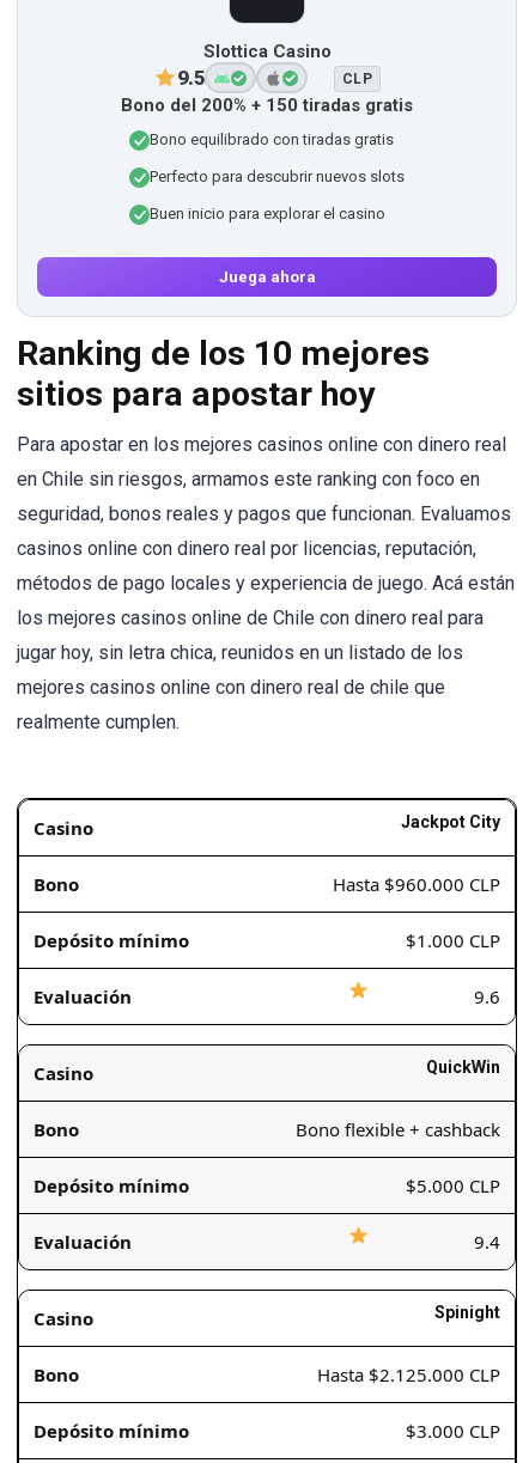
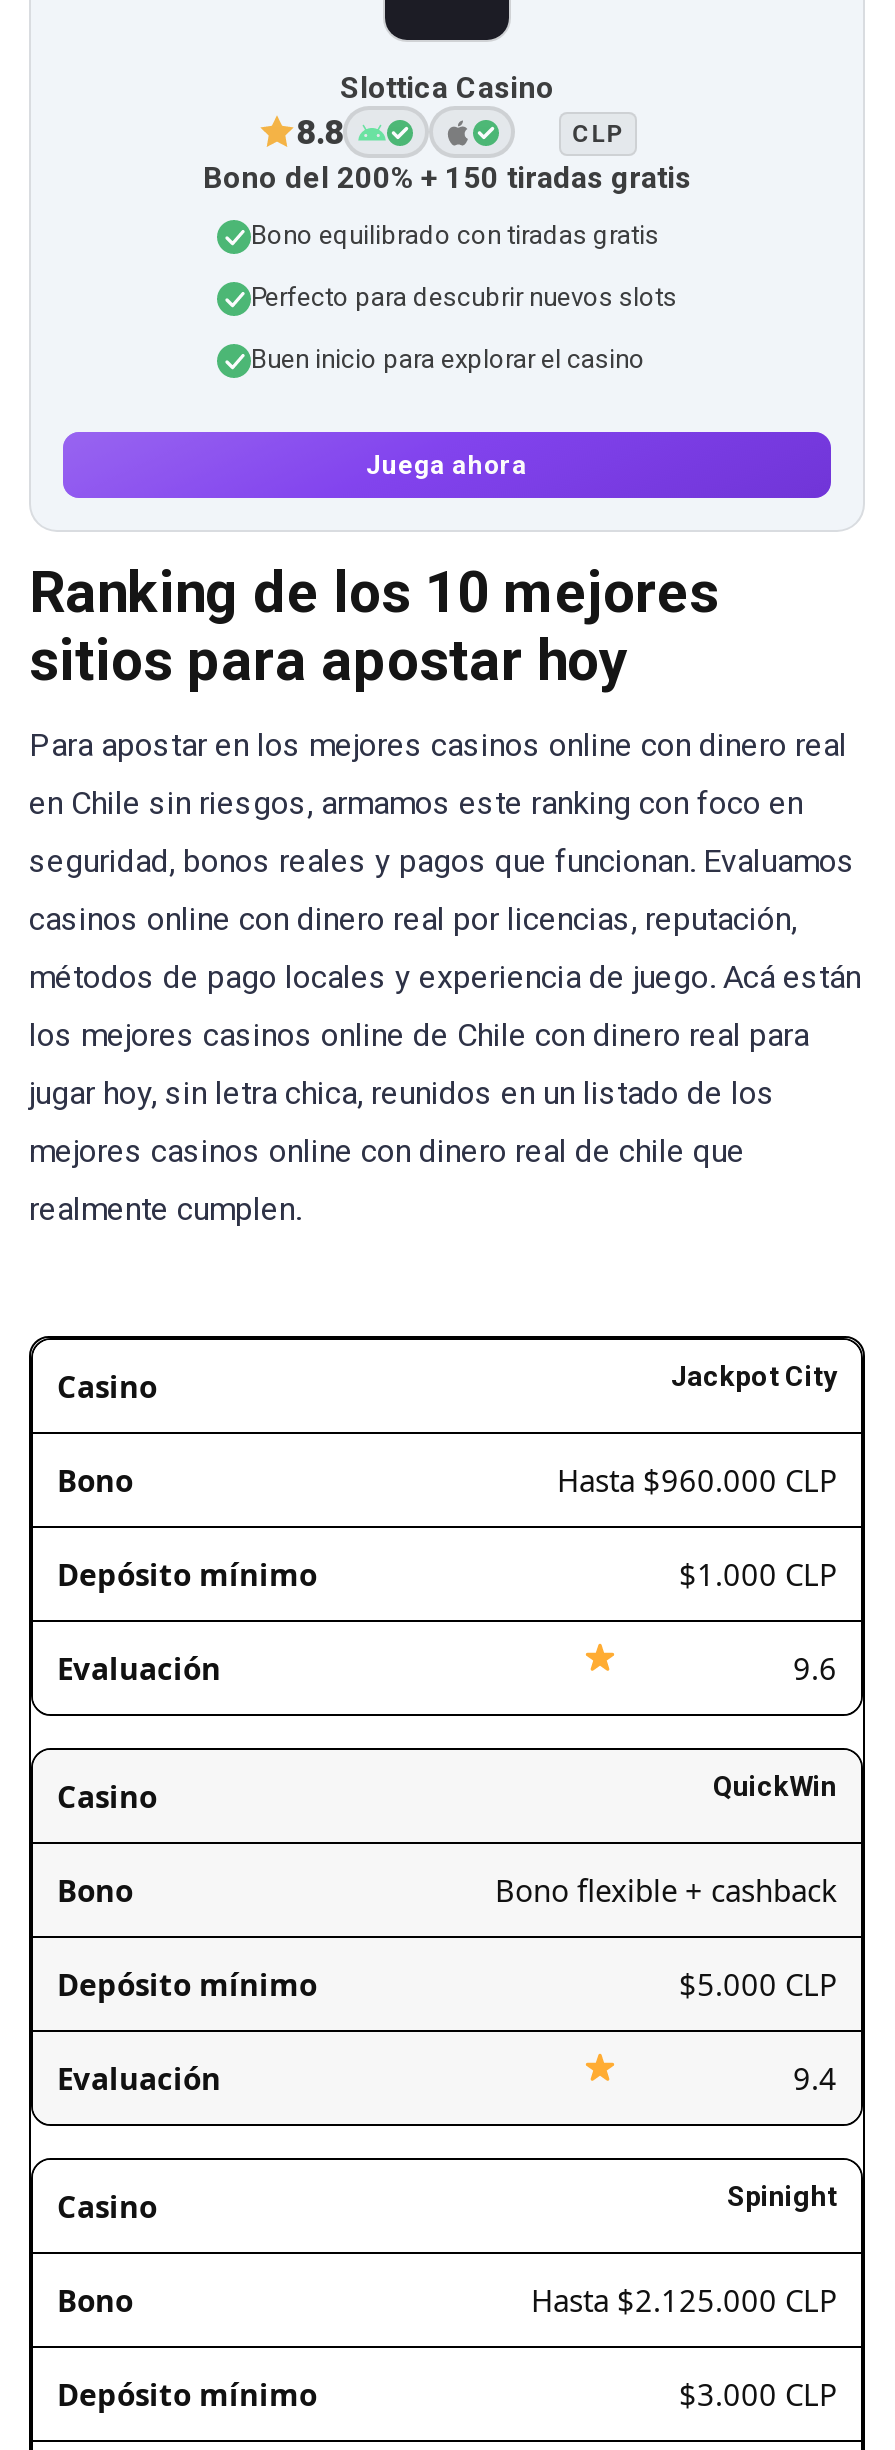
[177,66,205,90] 9.5 -> [297,113,344,153] 8.8

